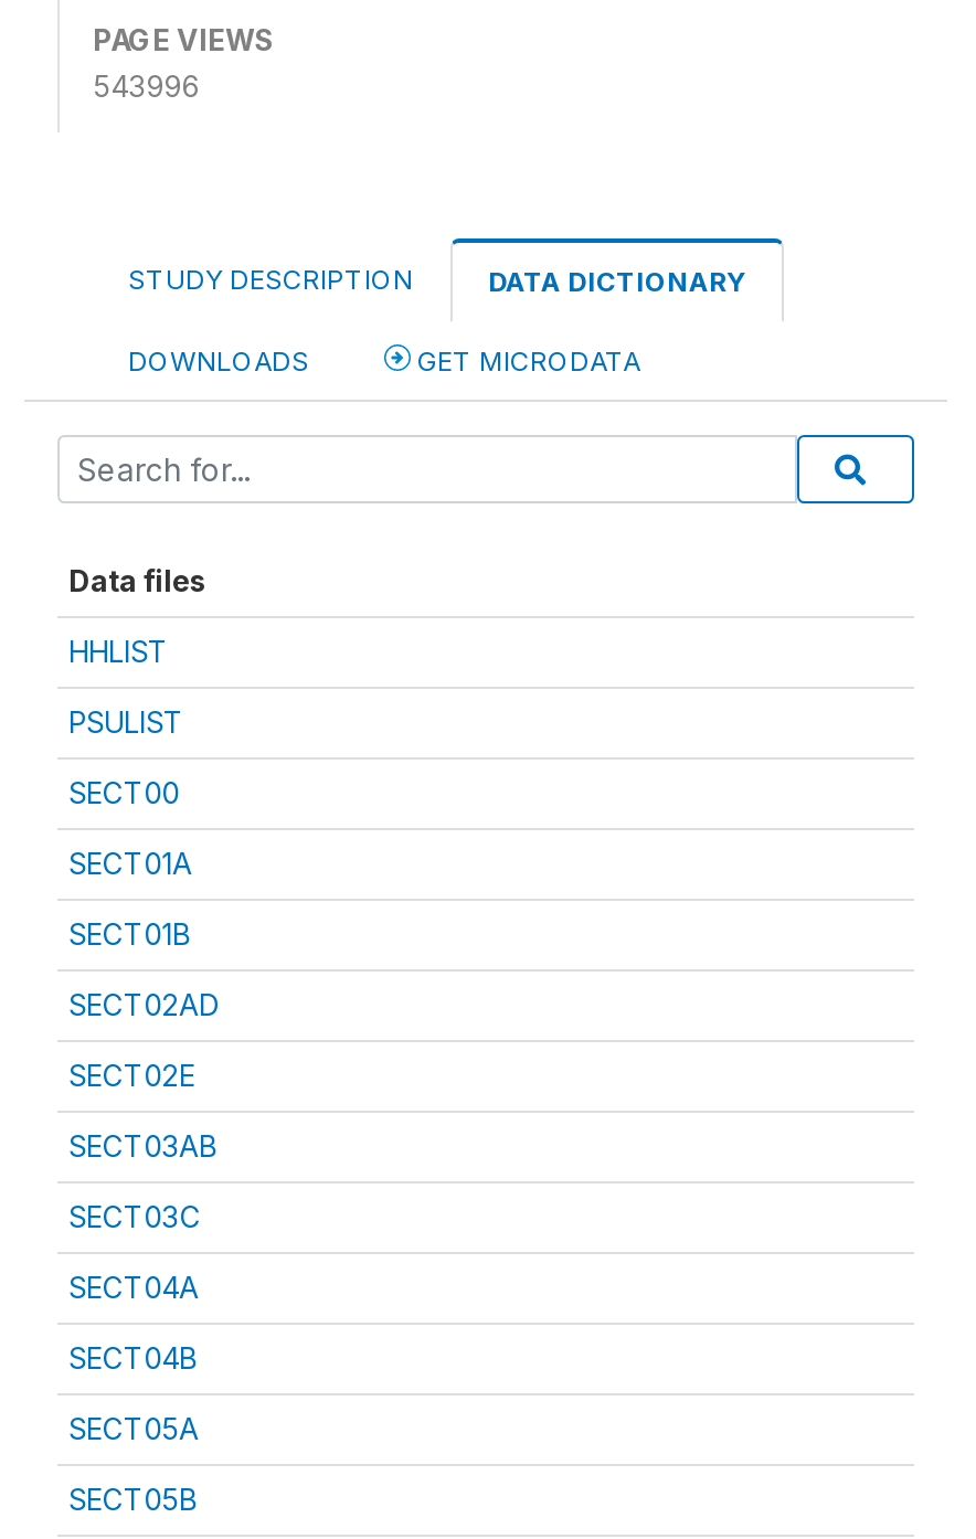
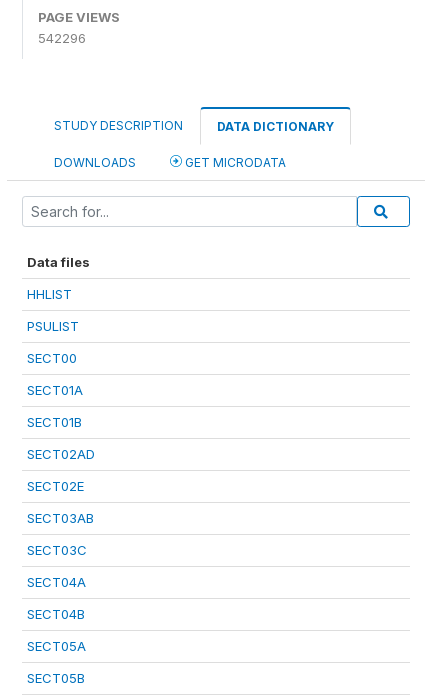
[93,68,199,104] 543996 -> [38,30,86,46] 542296

